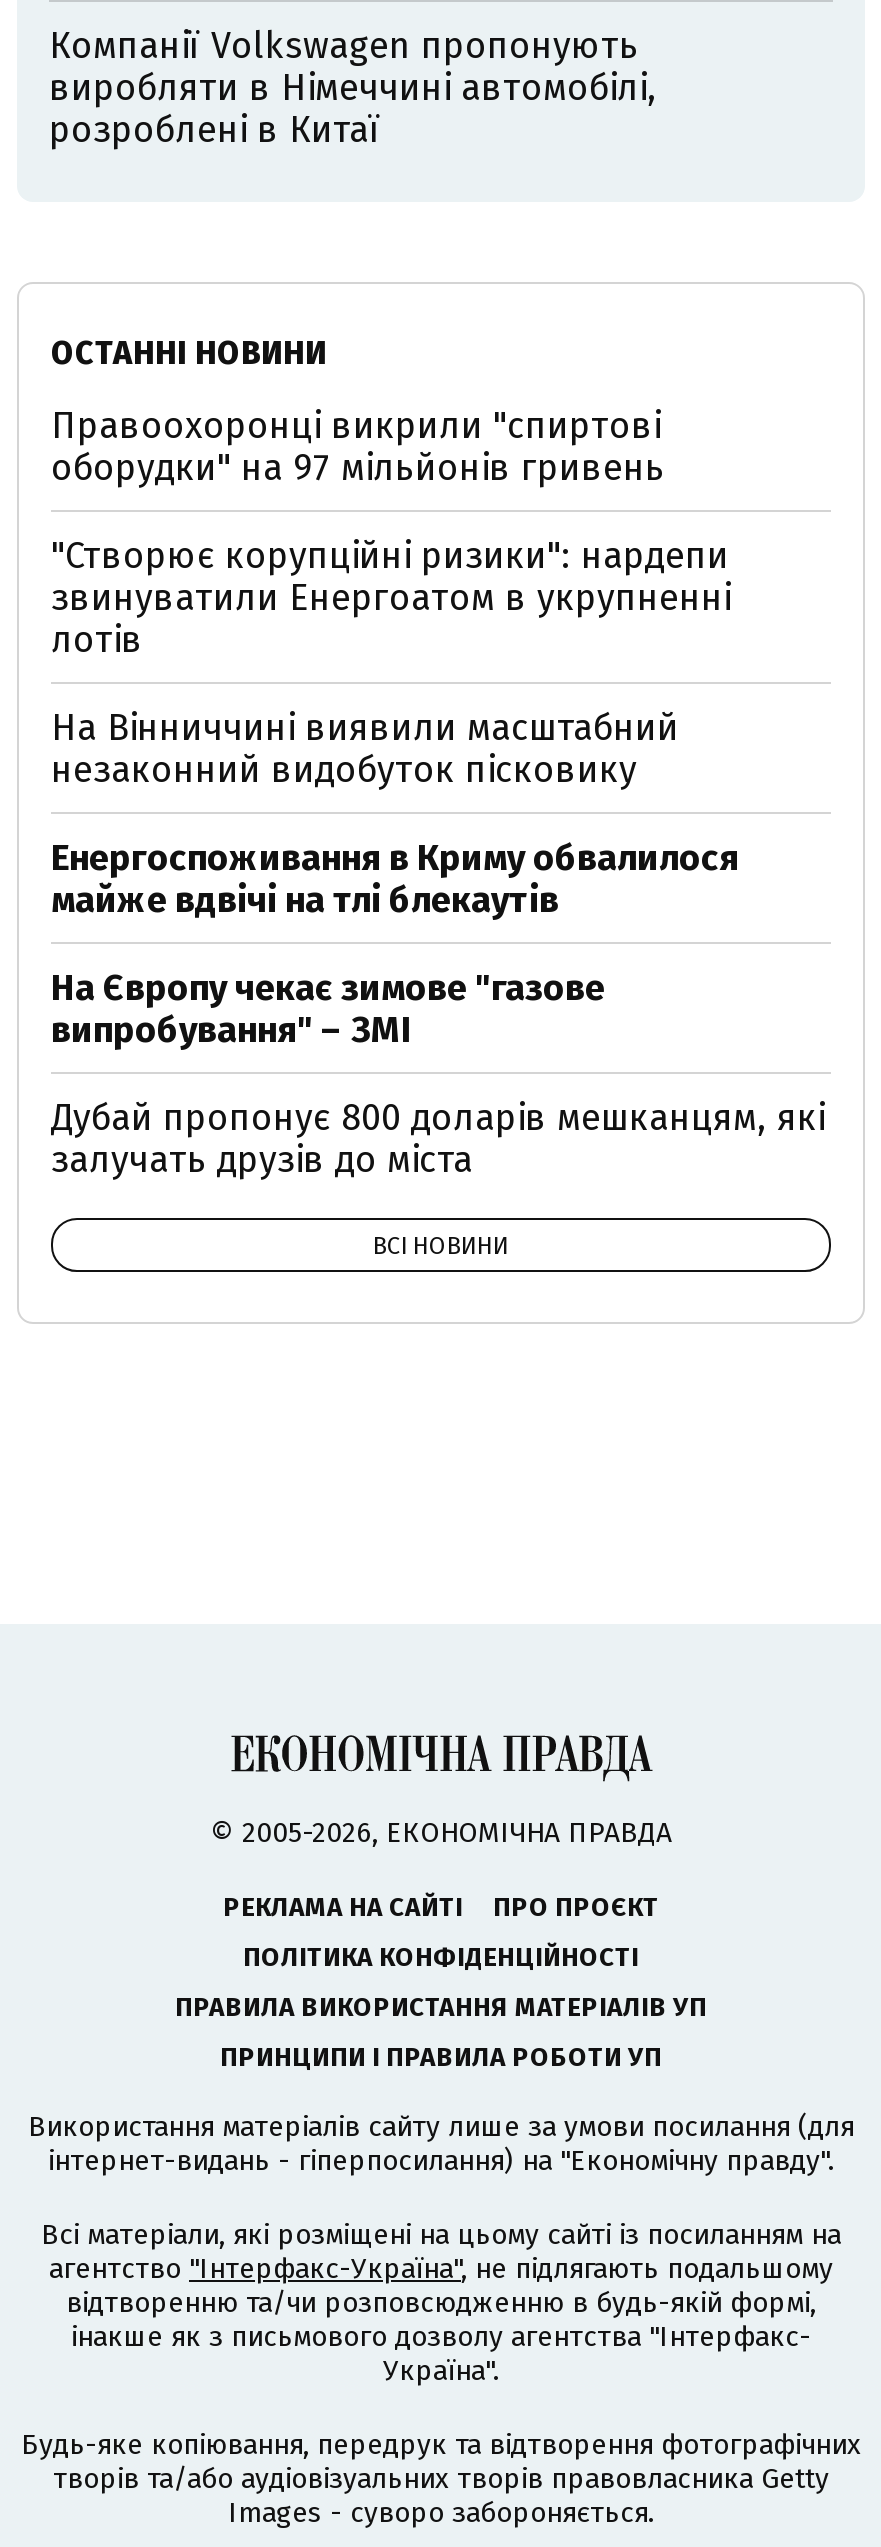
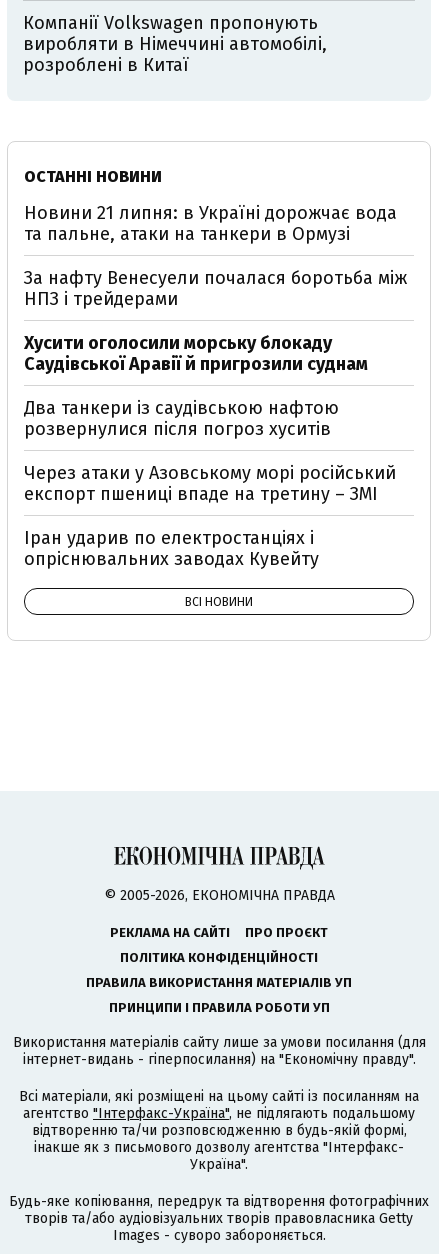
[51,405,665,491] Правоохоронці викрили "спиртові | оборудки" на 97 мільйонів гривень -> [24,202,397,245] Новини 21 липня: в Україні дорожчає вода | та пальне, атаки на танкери в Ормузі
[51,535,731,663] "Створює корупційні ризики": нардепи | звинуватили Енергоатом в укрупненні | лотів -> [24,267,407,310] За нафту Венесуели почалася боротьба між | НПЗ і трейдерами
[51,707,679,793] На Вінниччині виявили масштабний | незаконний видобуток пісковику -> [24,332,368,375] Хусити оголосили морську блокаду | Саудівської Аравії й пригрозили суднам
[51,837,739,923] Енергоспоживання в Криму обвалилося | майже вдвічі на тлі блекаутів -> [24,397,339,440] Два танкери із саудівською нафтою | розвернулися після погроз хуситів
[51,967,605,1053] На Європу чекає зимове "газове | випробування" – ЗМІ -> [24,462,396,505] Через атаки у Азовському морі російський | експорт пшениці впаде на третину – ЗМІ
[51,1097,825,1183] Дубай пропонує 800 доларів мешканцям, які | залучать друзів до міста -> [24,527,319,570] Іран ударив по електростанціях і | опріснювальних заводах Кувейту

